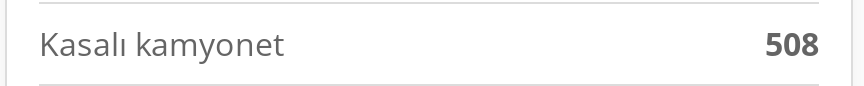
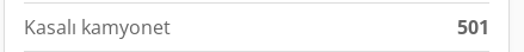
[765,22,819,66] 508 -> [457,14,489,40] 501

